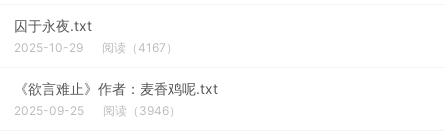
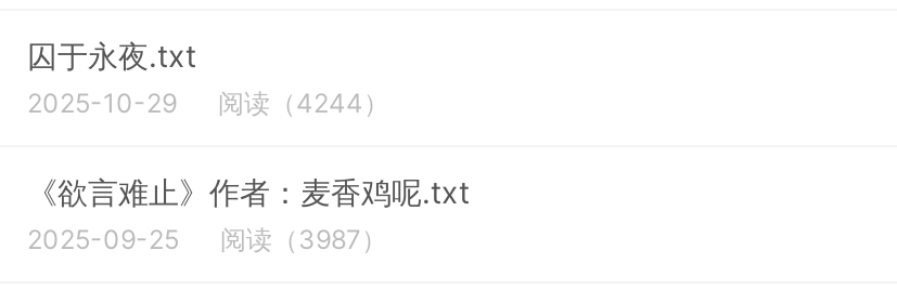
[14,40,178,55] 2025-10-29 阅读（4167） -> [27,87,389,119] 2025-10-29 阅读（4244）
[14,103,181,118] 2025-09-25 阅读（3946） -> [27,223,387,255] 2025-09-25 阅读（3987）

